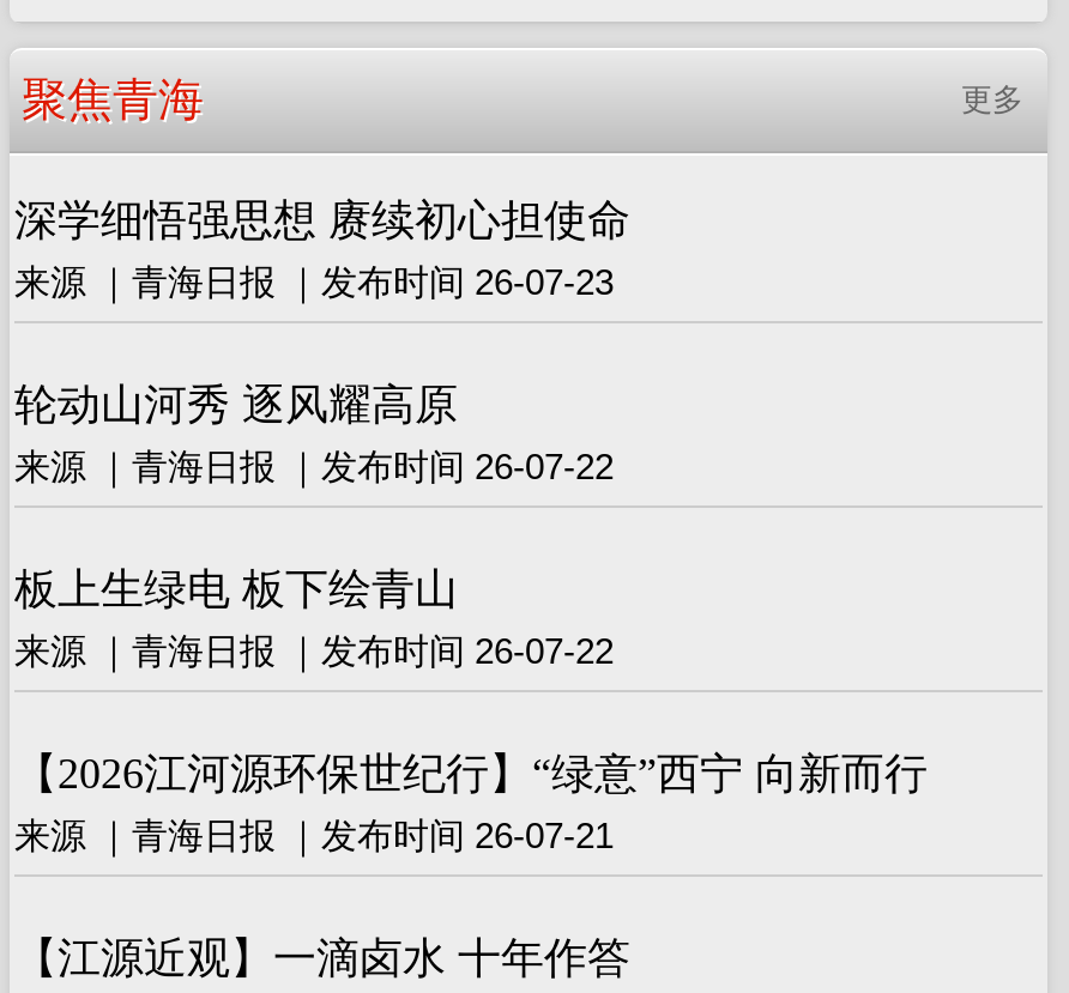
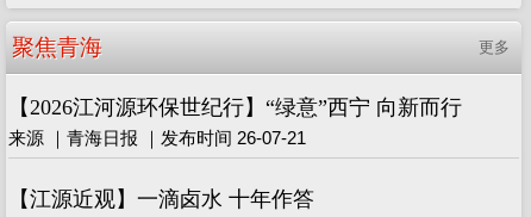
[14,196,630,671] 深学细悟强思想 赓续初心担使命 | 来源 ｜青海日报 ｜发布时间 26-07-23 | 轮动山河秀 逐风耀高原 | 来源 ｜青海日报 ｜发布时间 26-07-22 | 板上生绿电 板下绘青山 | 来源 ｜青海日报 ｜发布时间 26-07-22 -> none

